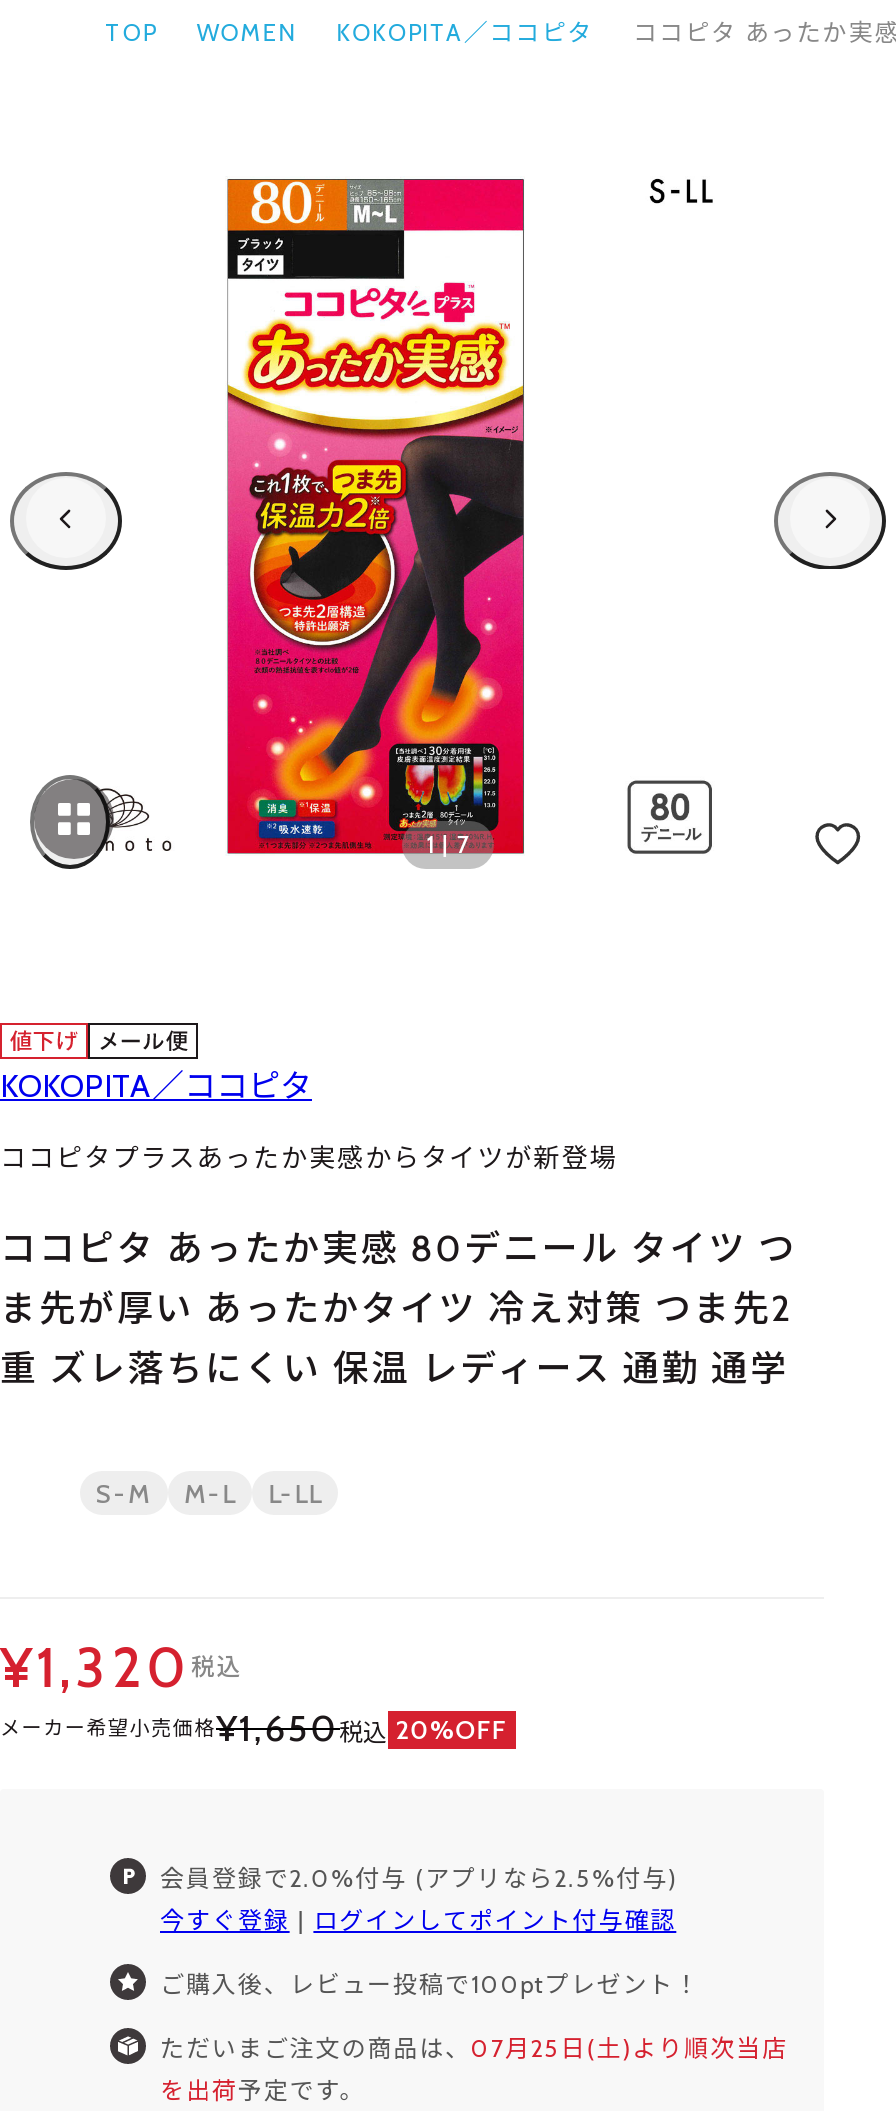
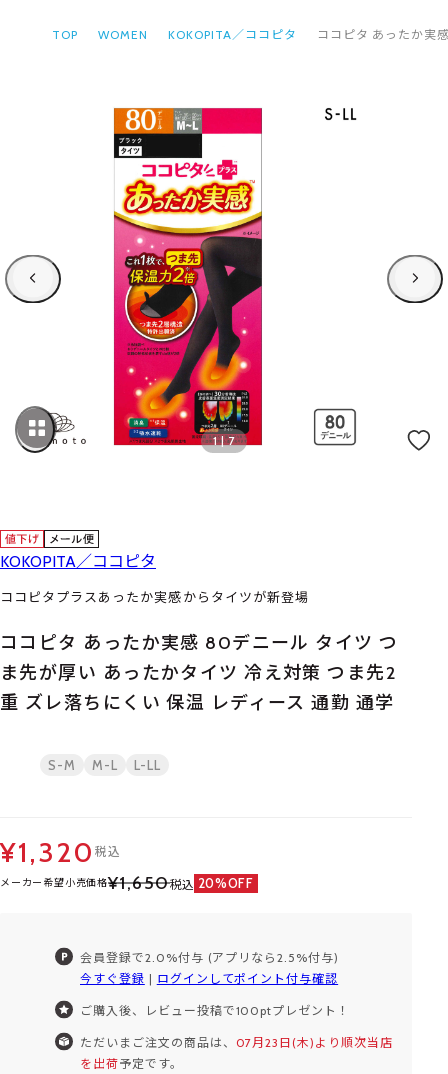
[160,2032,788,2062] ただいまご注文の商品は、07月25日(土)より順次当店 -> [80,1034,393,1049] ただいまご注文の商品は、07月23日(木)より順次当店

